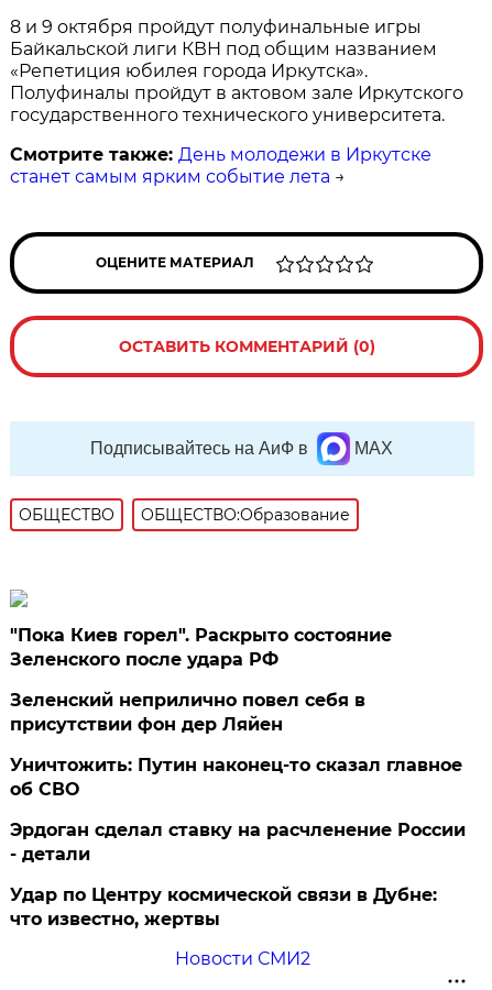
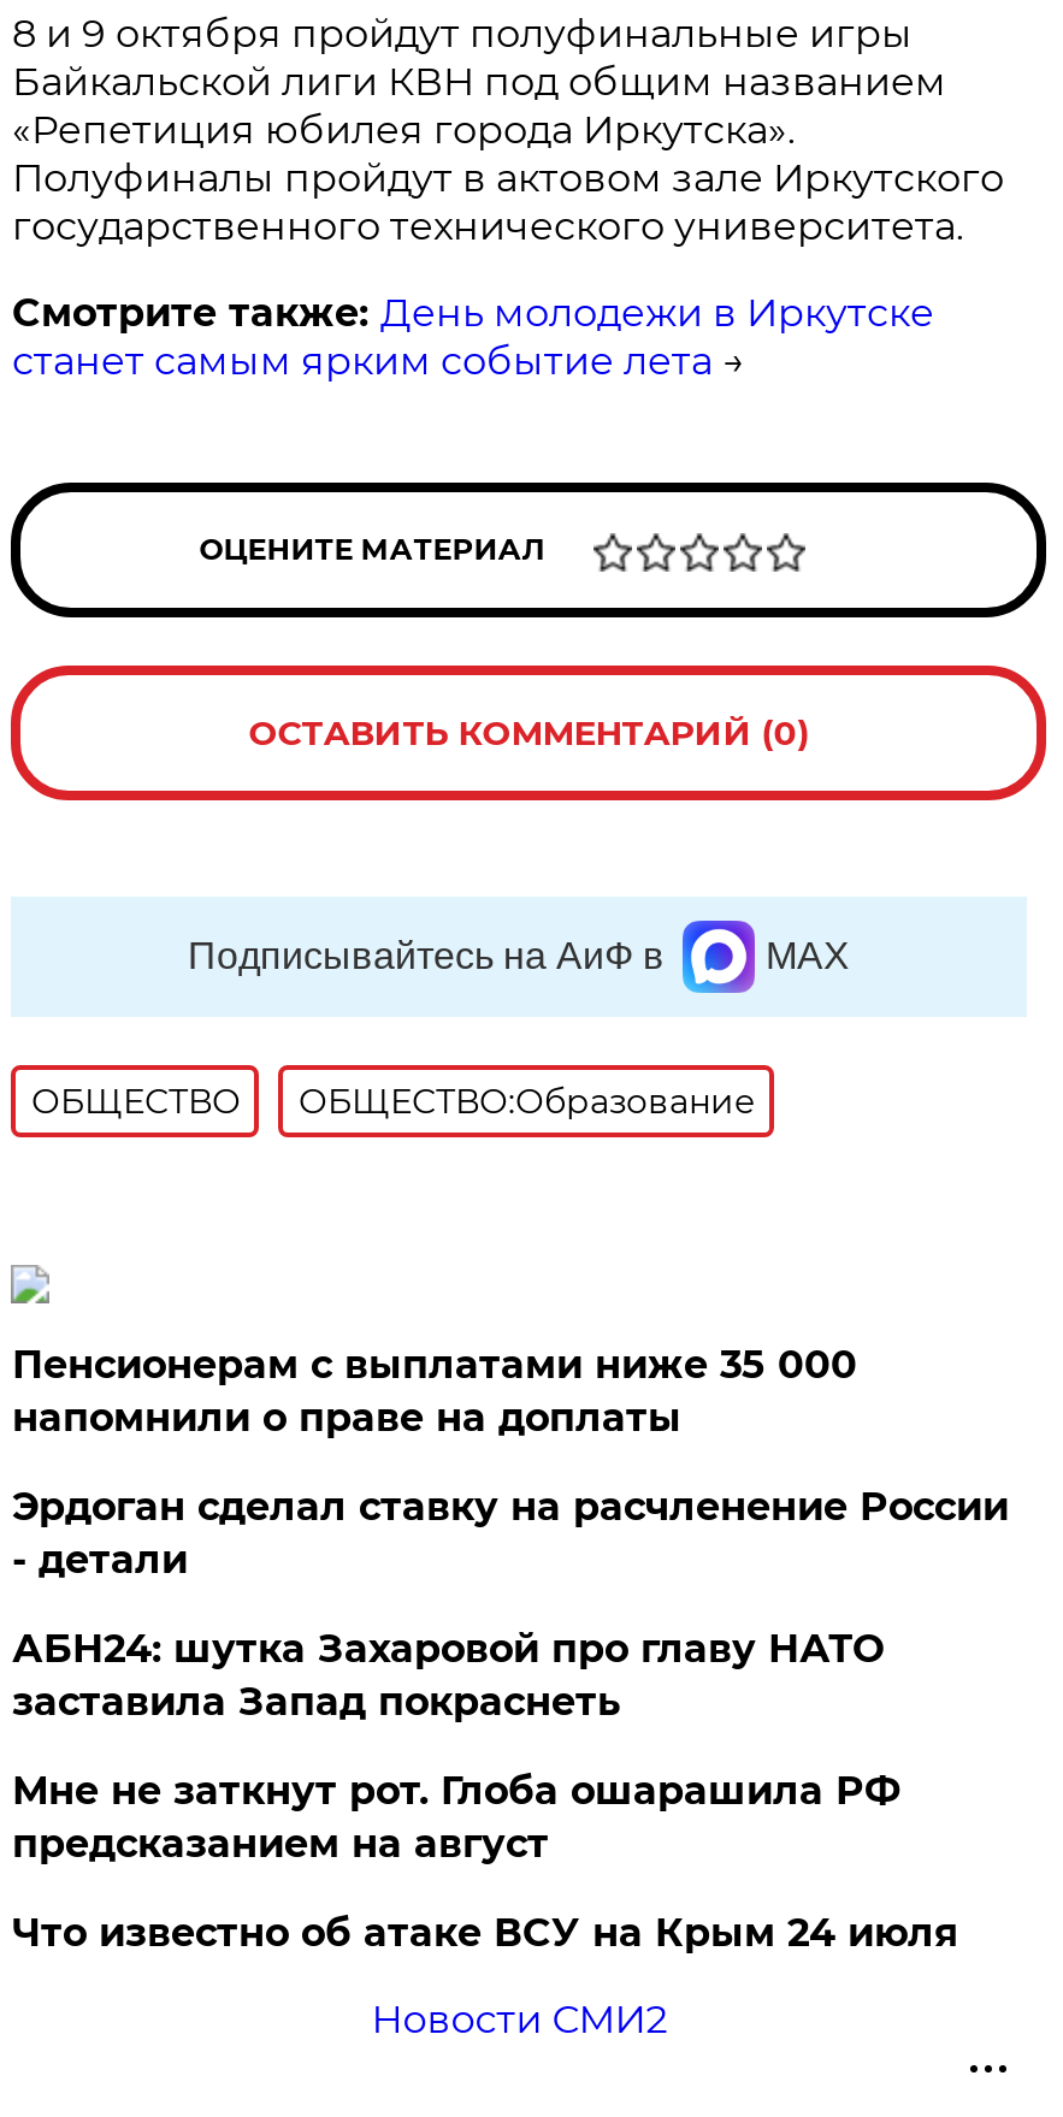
[10,625,463,800] "Пока Киев горел". Раскрыто состояние | Зеленского после удара РФ | Зеленский неприлично повел cебя в | присутствии фон дер Ляйен | Уничтожить: Путин наконец-то сказал главное | об СВО -> [12,1342,857,1441] Пенсионерам с выплатами ниже 35 000 | напомнили о праве на доплаты
moved [10,820,466,865] -> [12,1484,1009,1583]: Эрдоган сделал ставку на расчленение России | - детали
[10,884,437,930] Удар по Центру космической связи в Дубне: | что известно, жертвы -> [12,1626,958,1956] АБН24: шутка Захаровой про главу НАТО | заставила Запад покраснеть | Мне не заткнут рот. Глоба ошарашила РФ | предсказанием на август | Что известно об атаке ВСУ на Крым 24 июля

